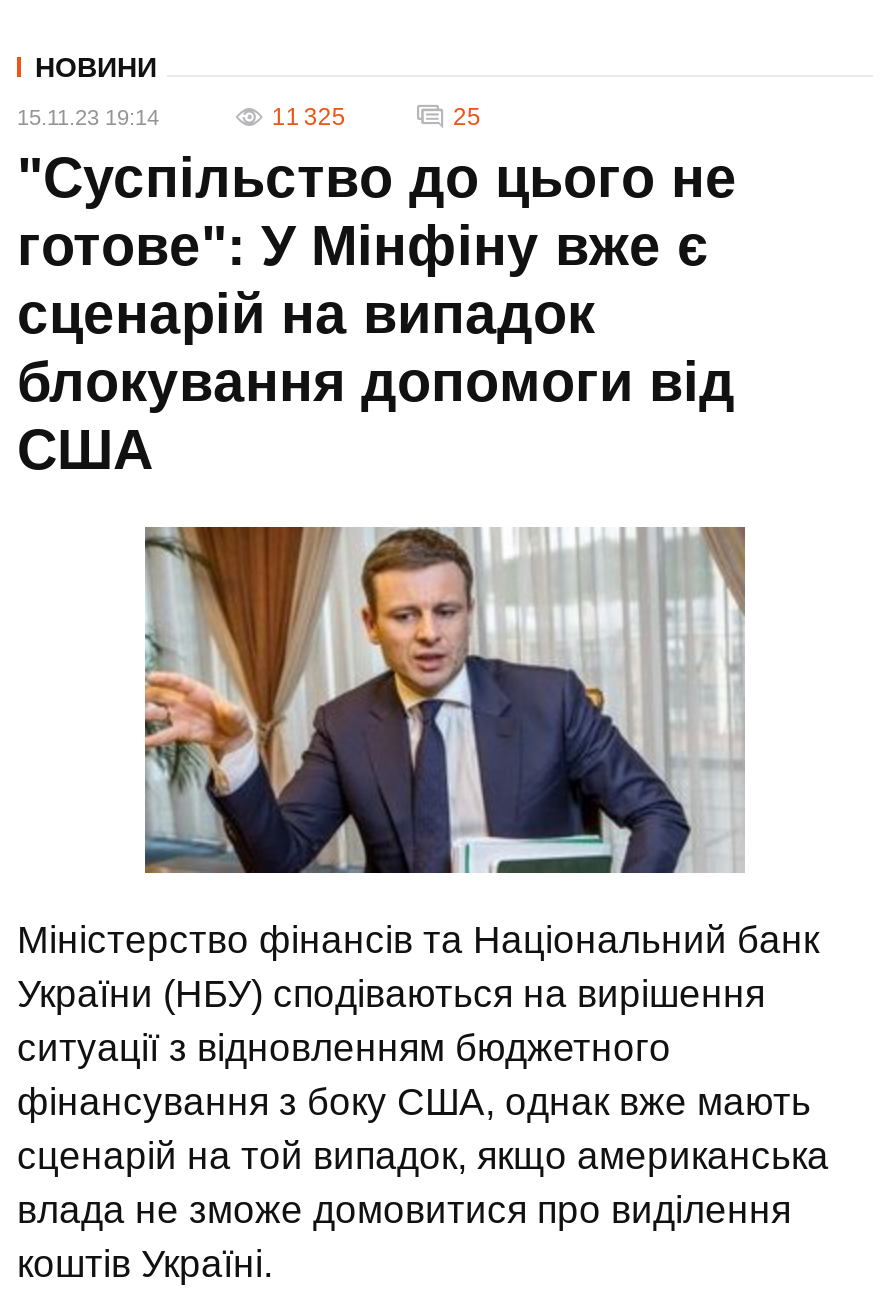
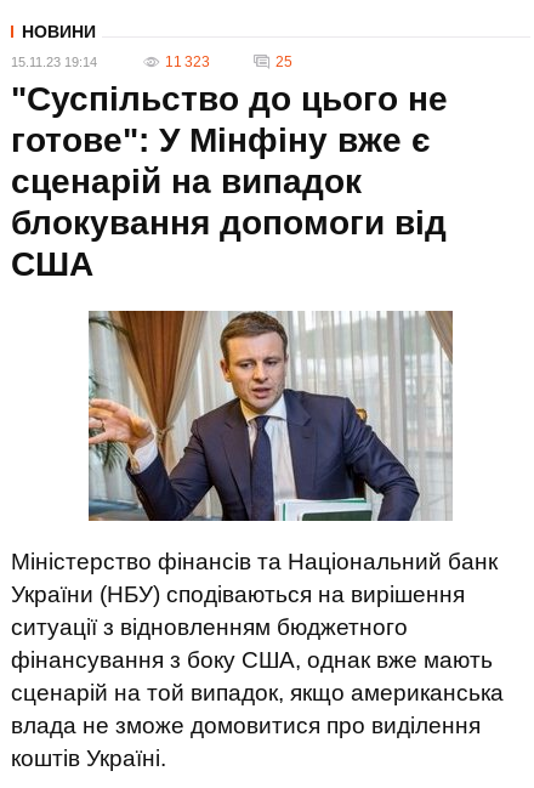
[272,103,346,131] 11 325 -> [166,53,210,70] 11 323

